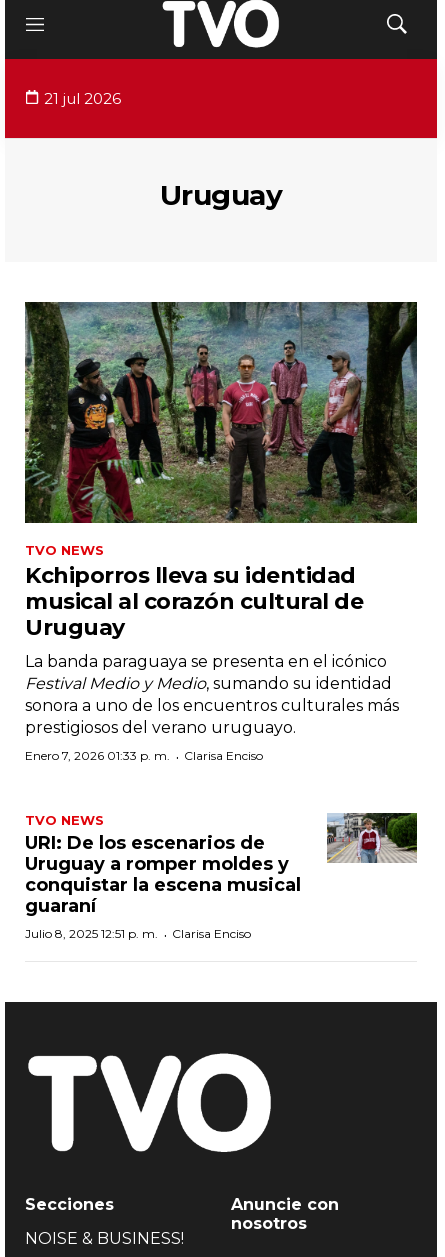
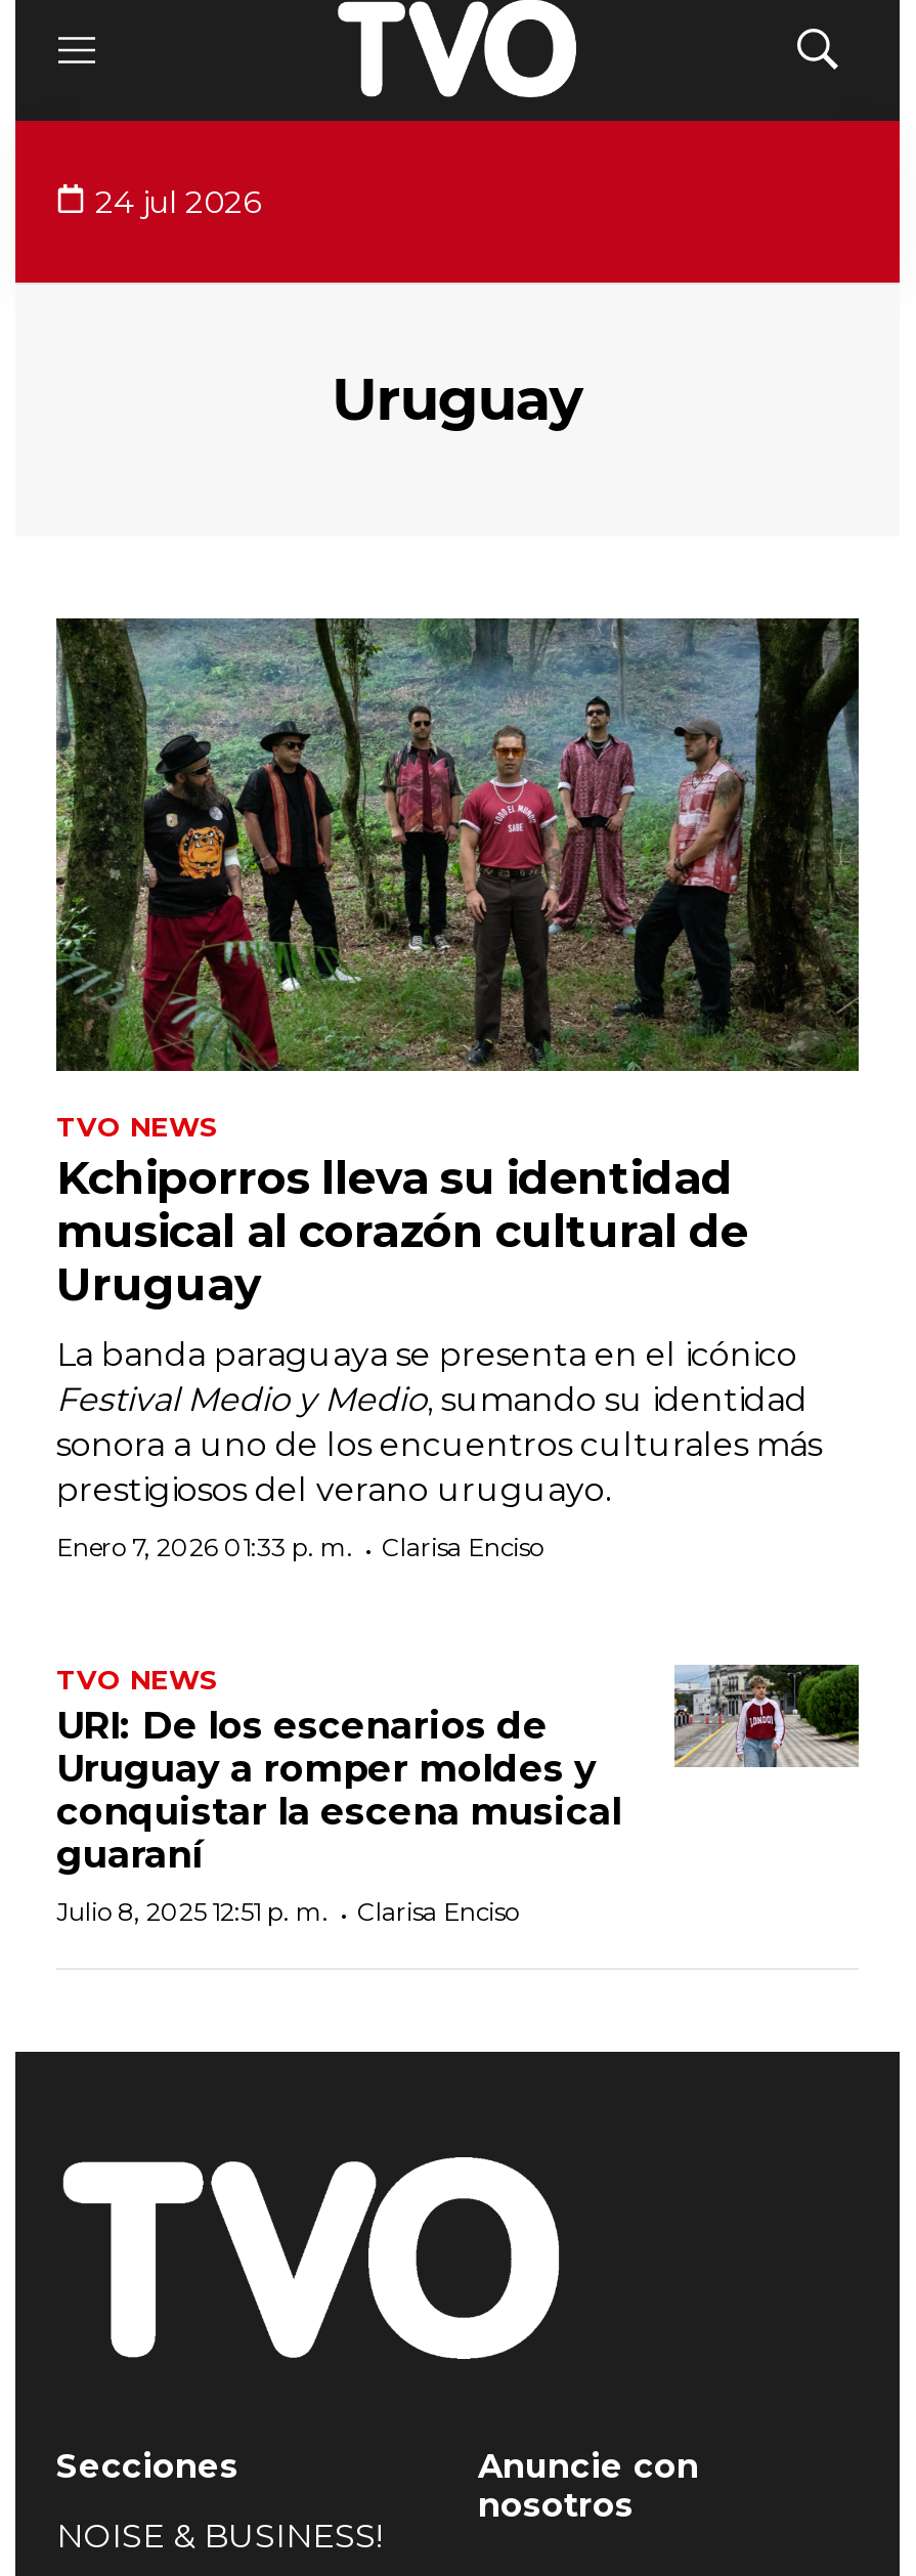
[44,88,121,107] 21 jul 2026 -> [95,181,261,220] 24 jul 2026

